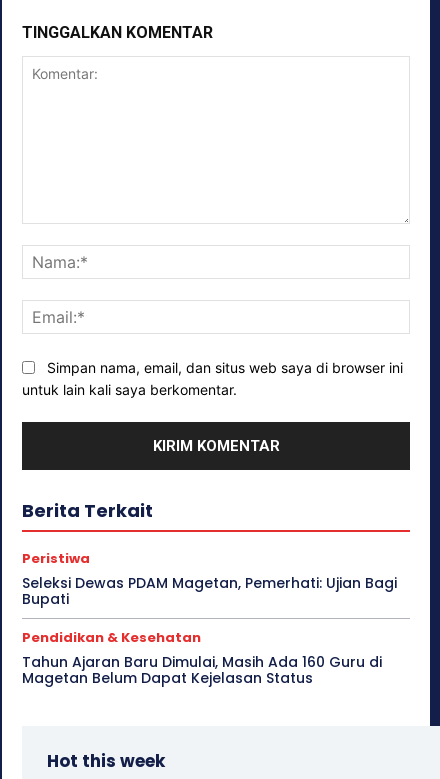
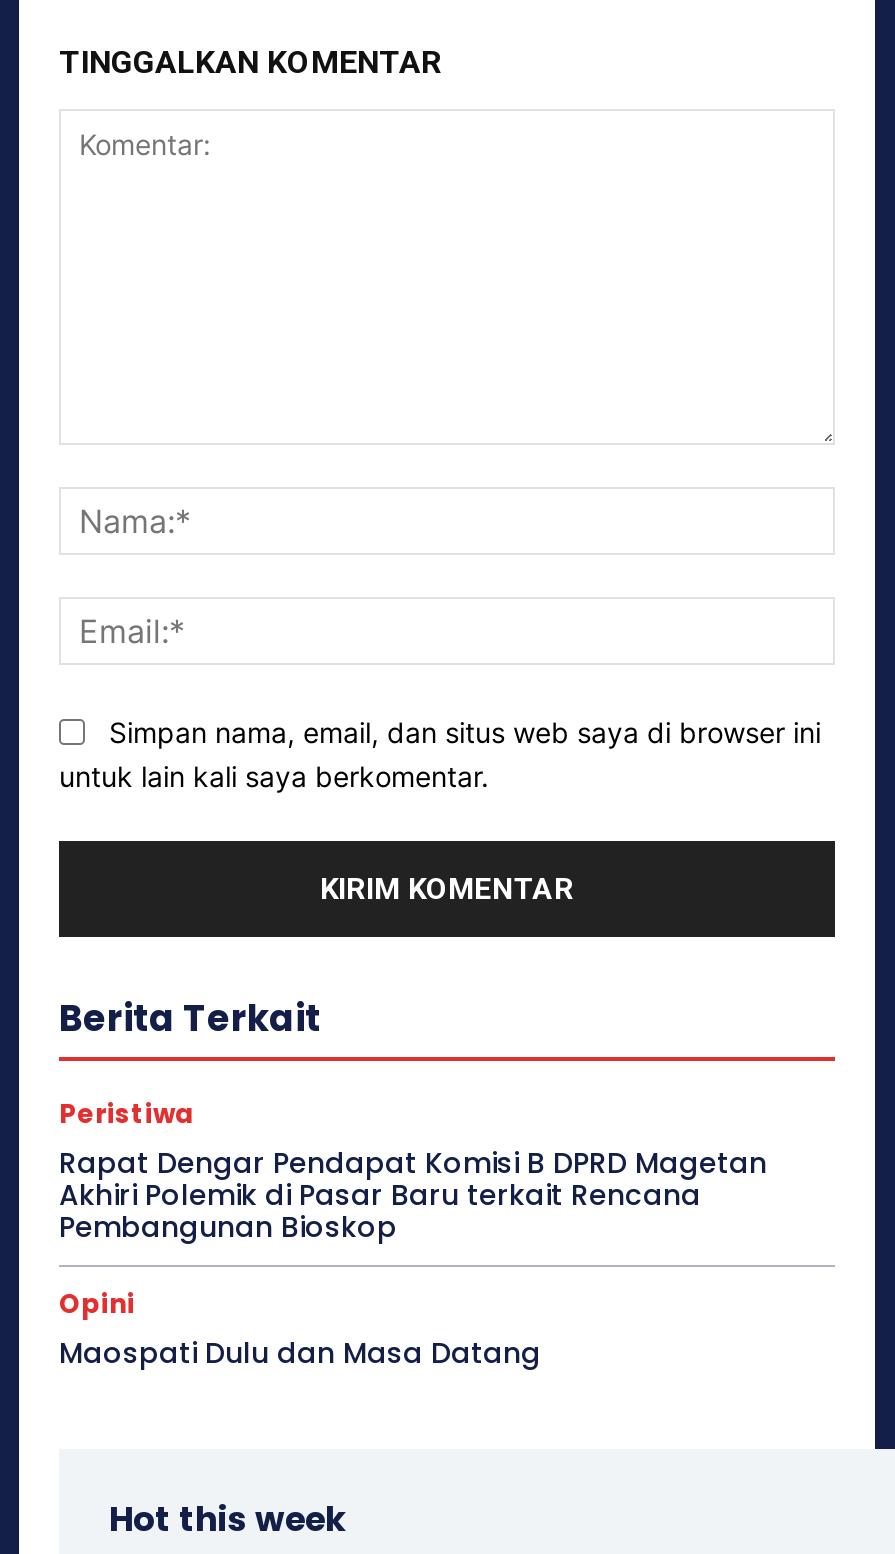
[22,573,397,609] Seleksi Dewas PDAM Magetan, Pemerhati: Ujian Bagi | Bupati -> [59,1143,767,1247] Rapat Dengar Pendapat Komisi B DPRD Magetan | Akhiri Polemik di Pasar Baru terkait Rencana | Pembangunan Bioskop
[22,628,382,688] Pendidikan & Kesehatan | Tahun Ajaran Baru Dimulai, Masih Ada 160 Guru di | Magetan Belum Dapat Kejelasan Status -> [59,1285,541,1373] Opini | Maospati Dulu dan Masa Datang

